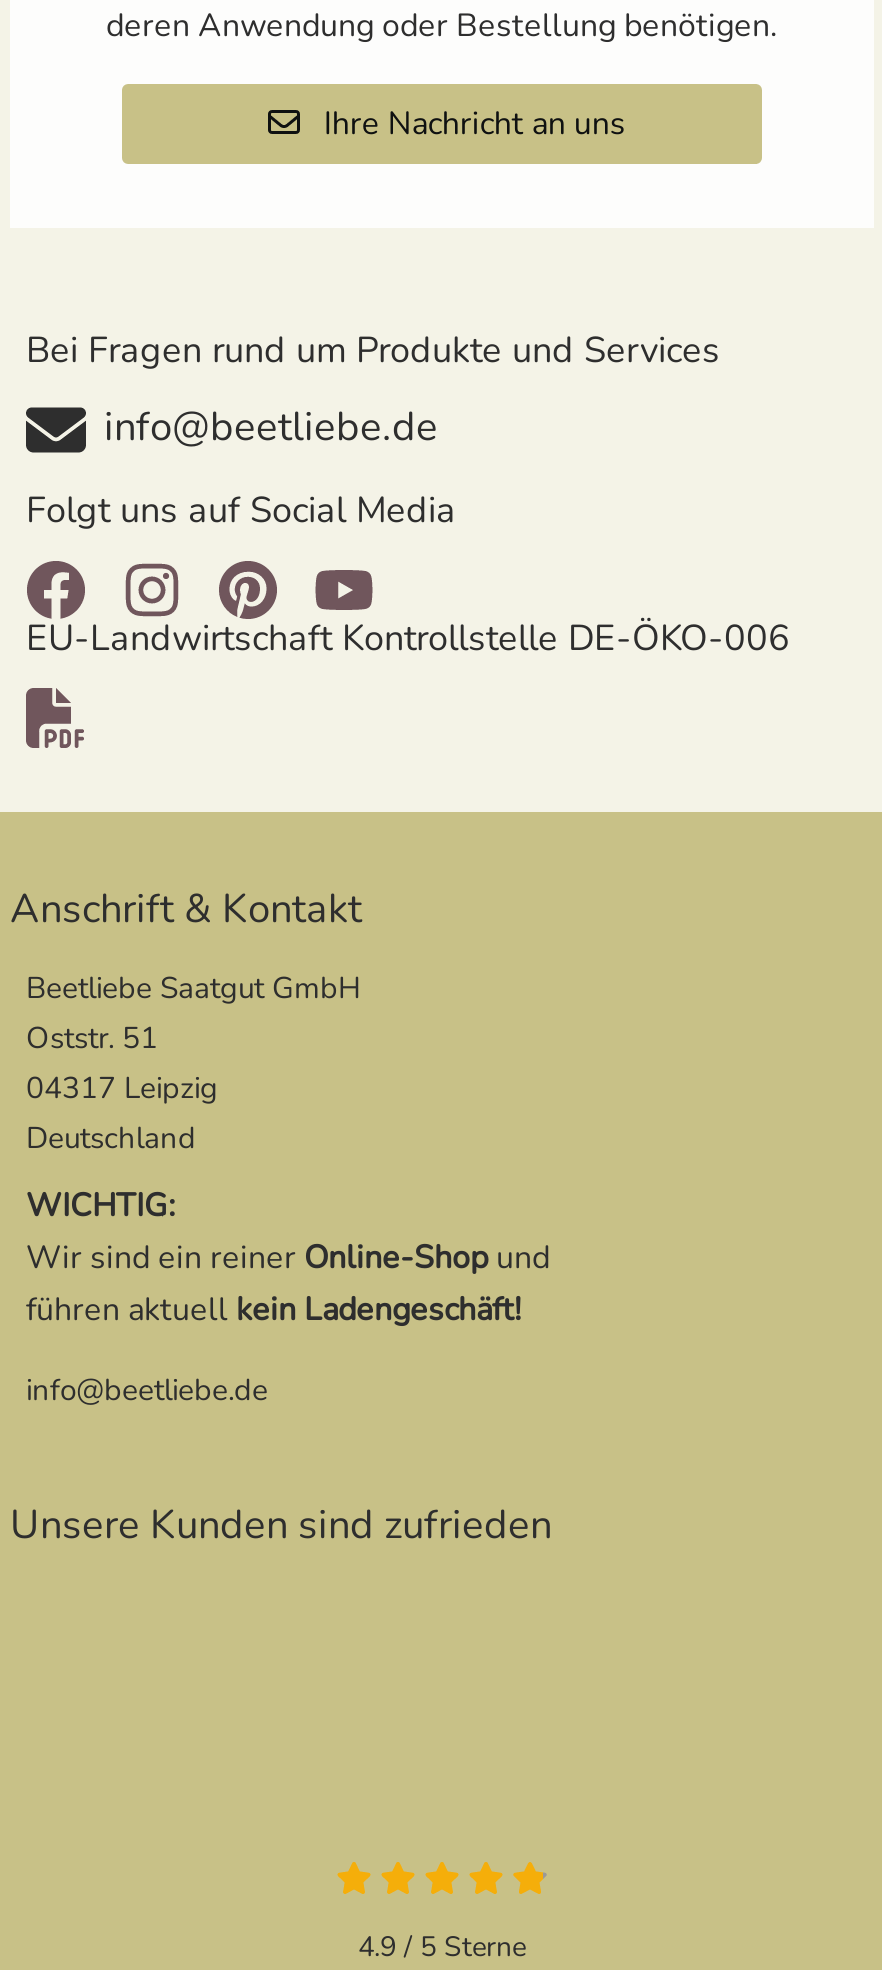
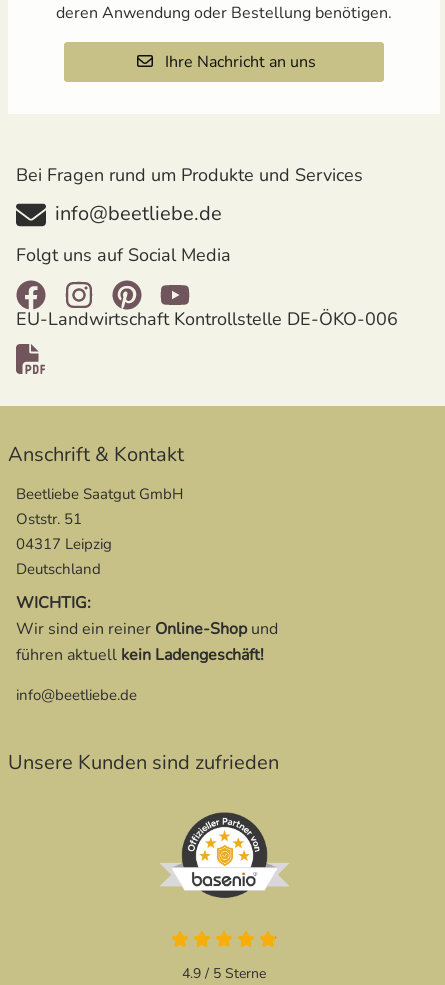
none -> [160,811,289,899] [image]

